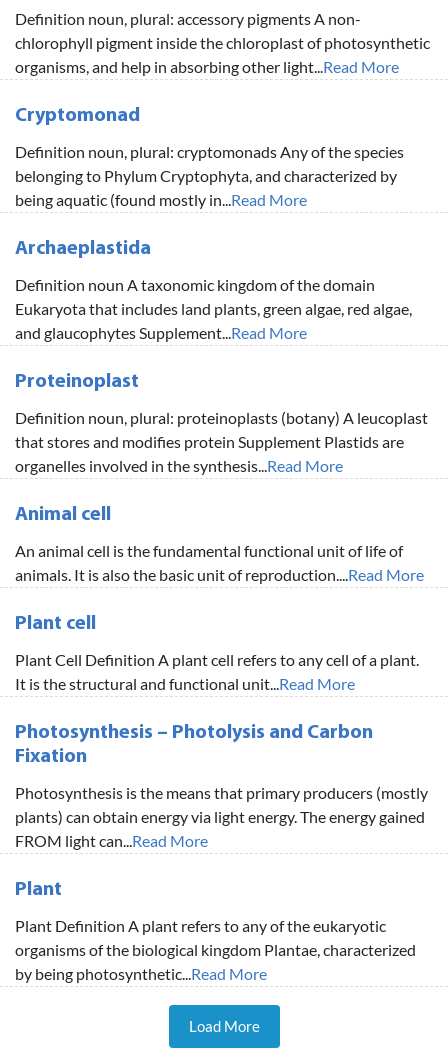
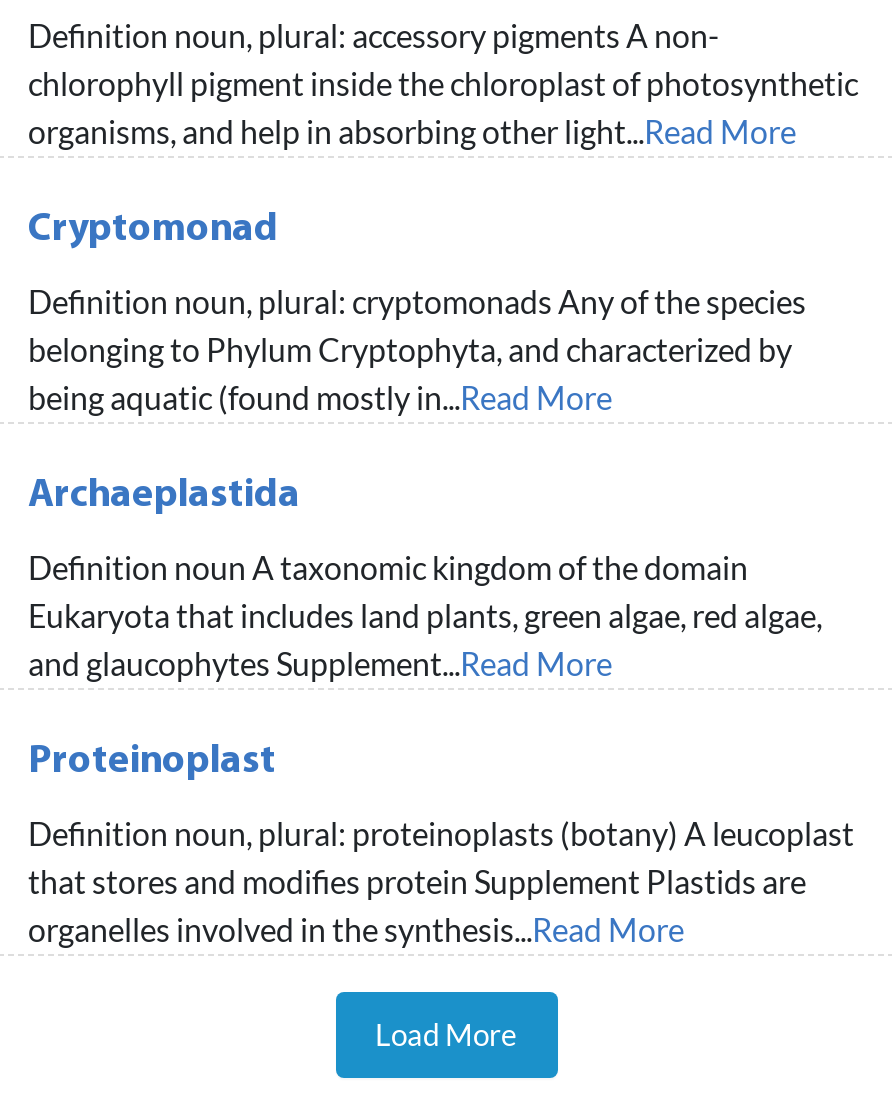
[15,505,428,983] Animal cell | An animal cell is the fundamental functional unit of life of | animals. It is also the basic unit of reproduction....Read More | Plant cell | Plant Cell Definition A plant cell refers to any cell of a plant. | It is the structural and functional unit...Read More | Photosynthesis – Photolysis and Carbon | Fixation | Photosynthesis is the means that primary producers (mostly | plants) can obtain energy via light energy. The energy gained | FROM light can...Read More | Plant | Plant Definition A plant refers to any of the eukaryotic | organisms of the biological kingdom Plantae, characterized | by being photosynthetic...Read More -> none

